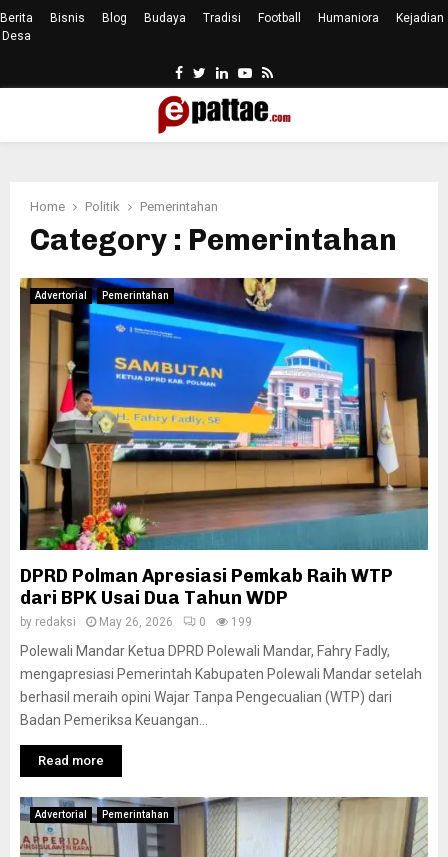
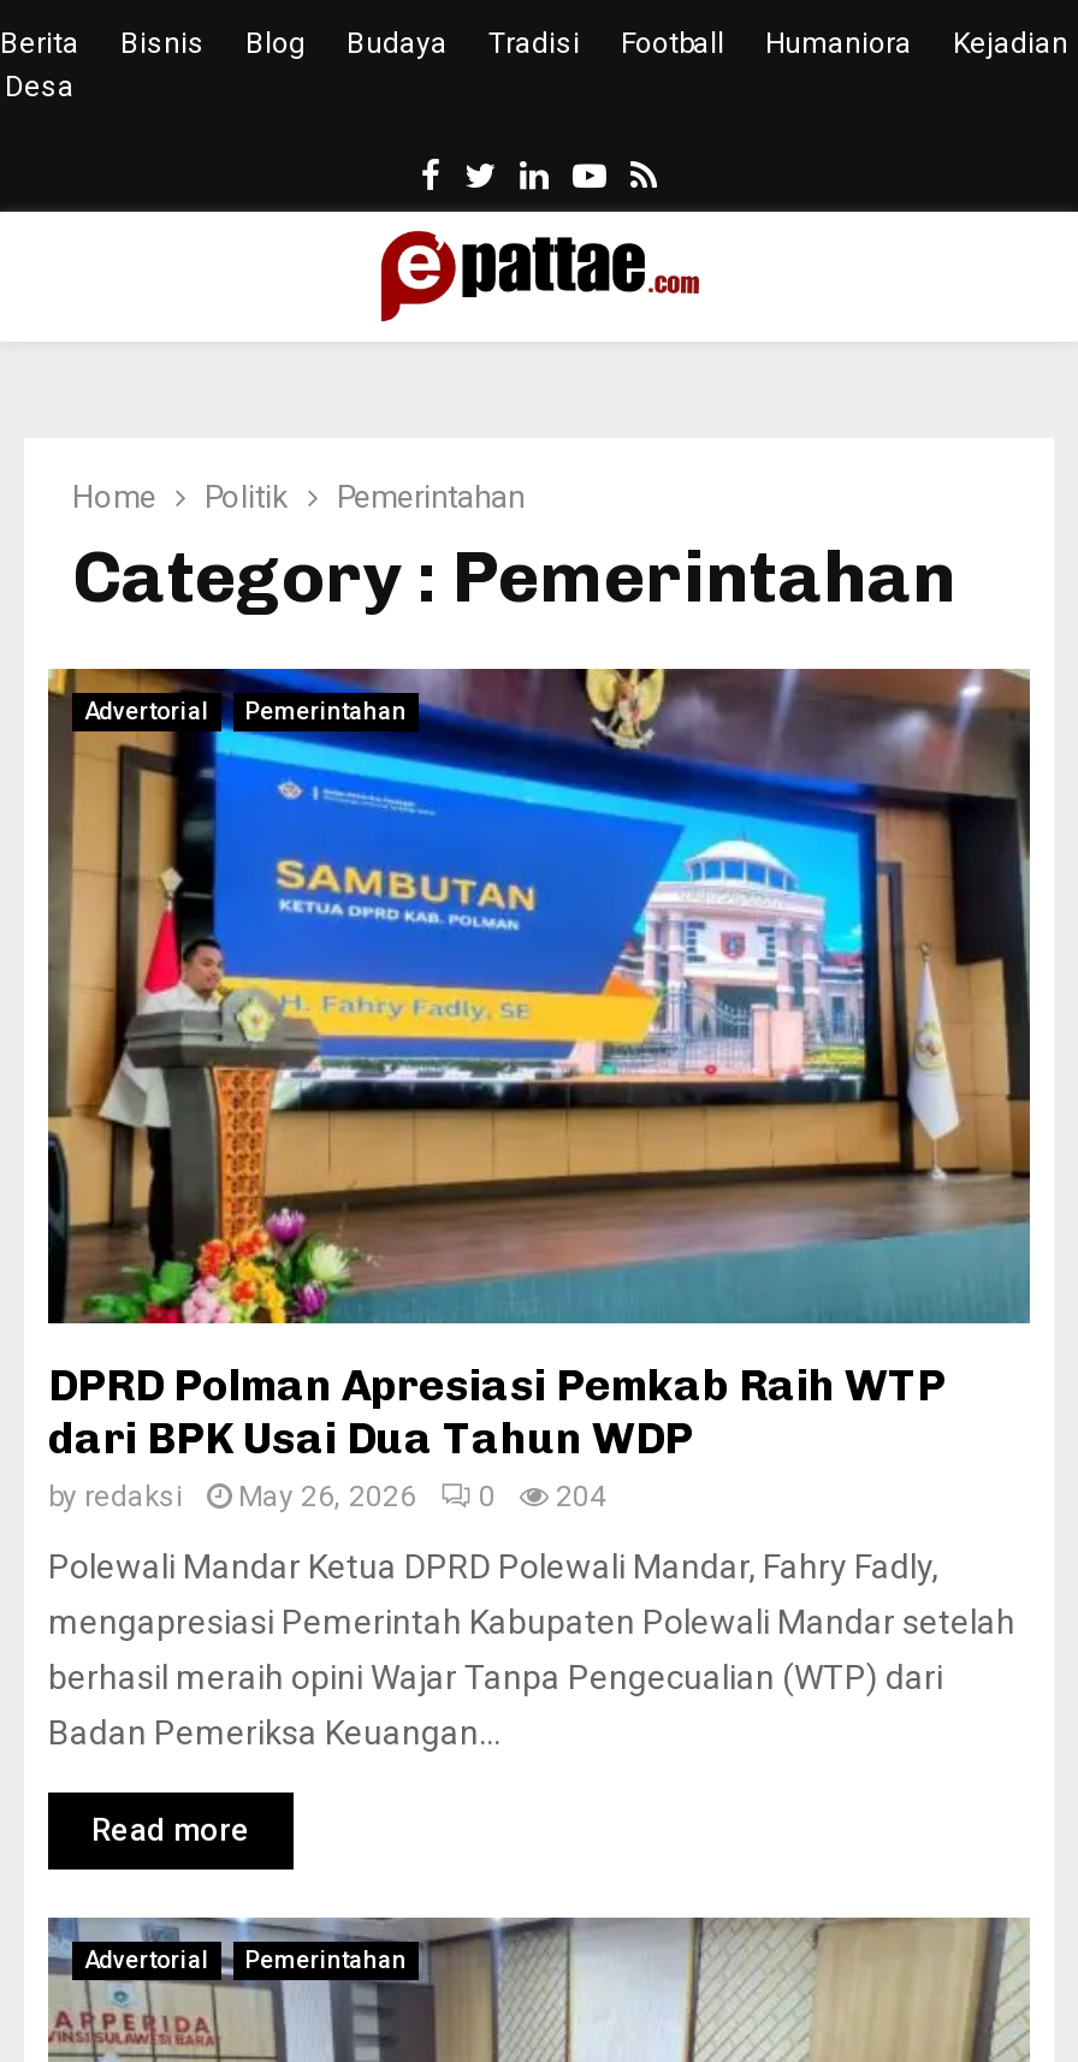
[20,615,252,629] by redaksi May 26, 2026 0 199 -> [48,1480,606,1513] by redaksi May 26, 2026 0 204

